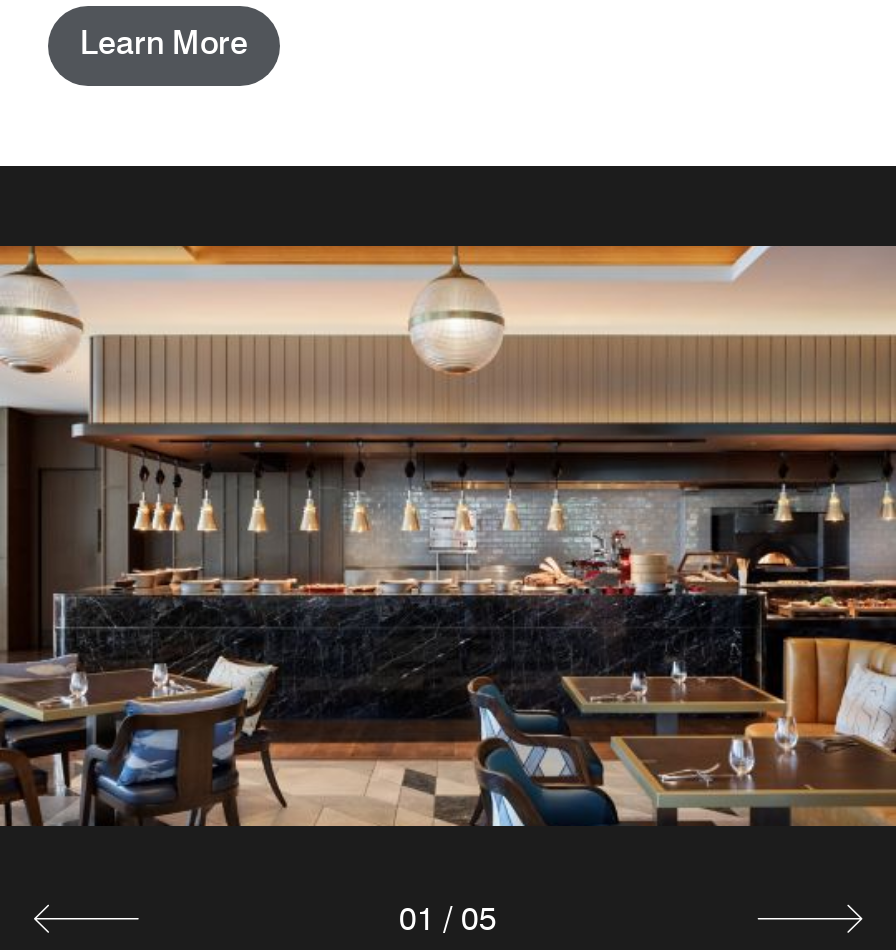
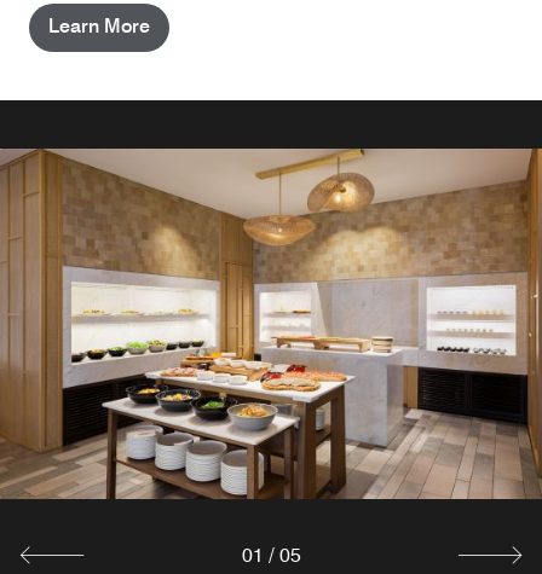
[6,244,890,828] [image] -> [4,147,538,500] [image]

